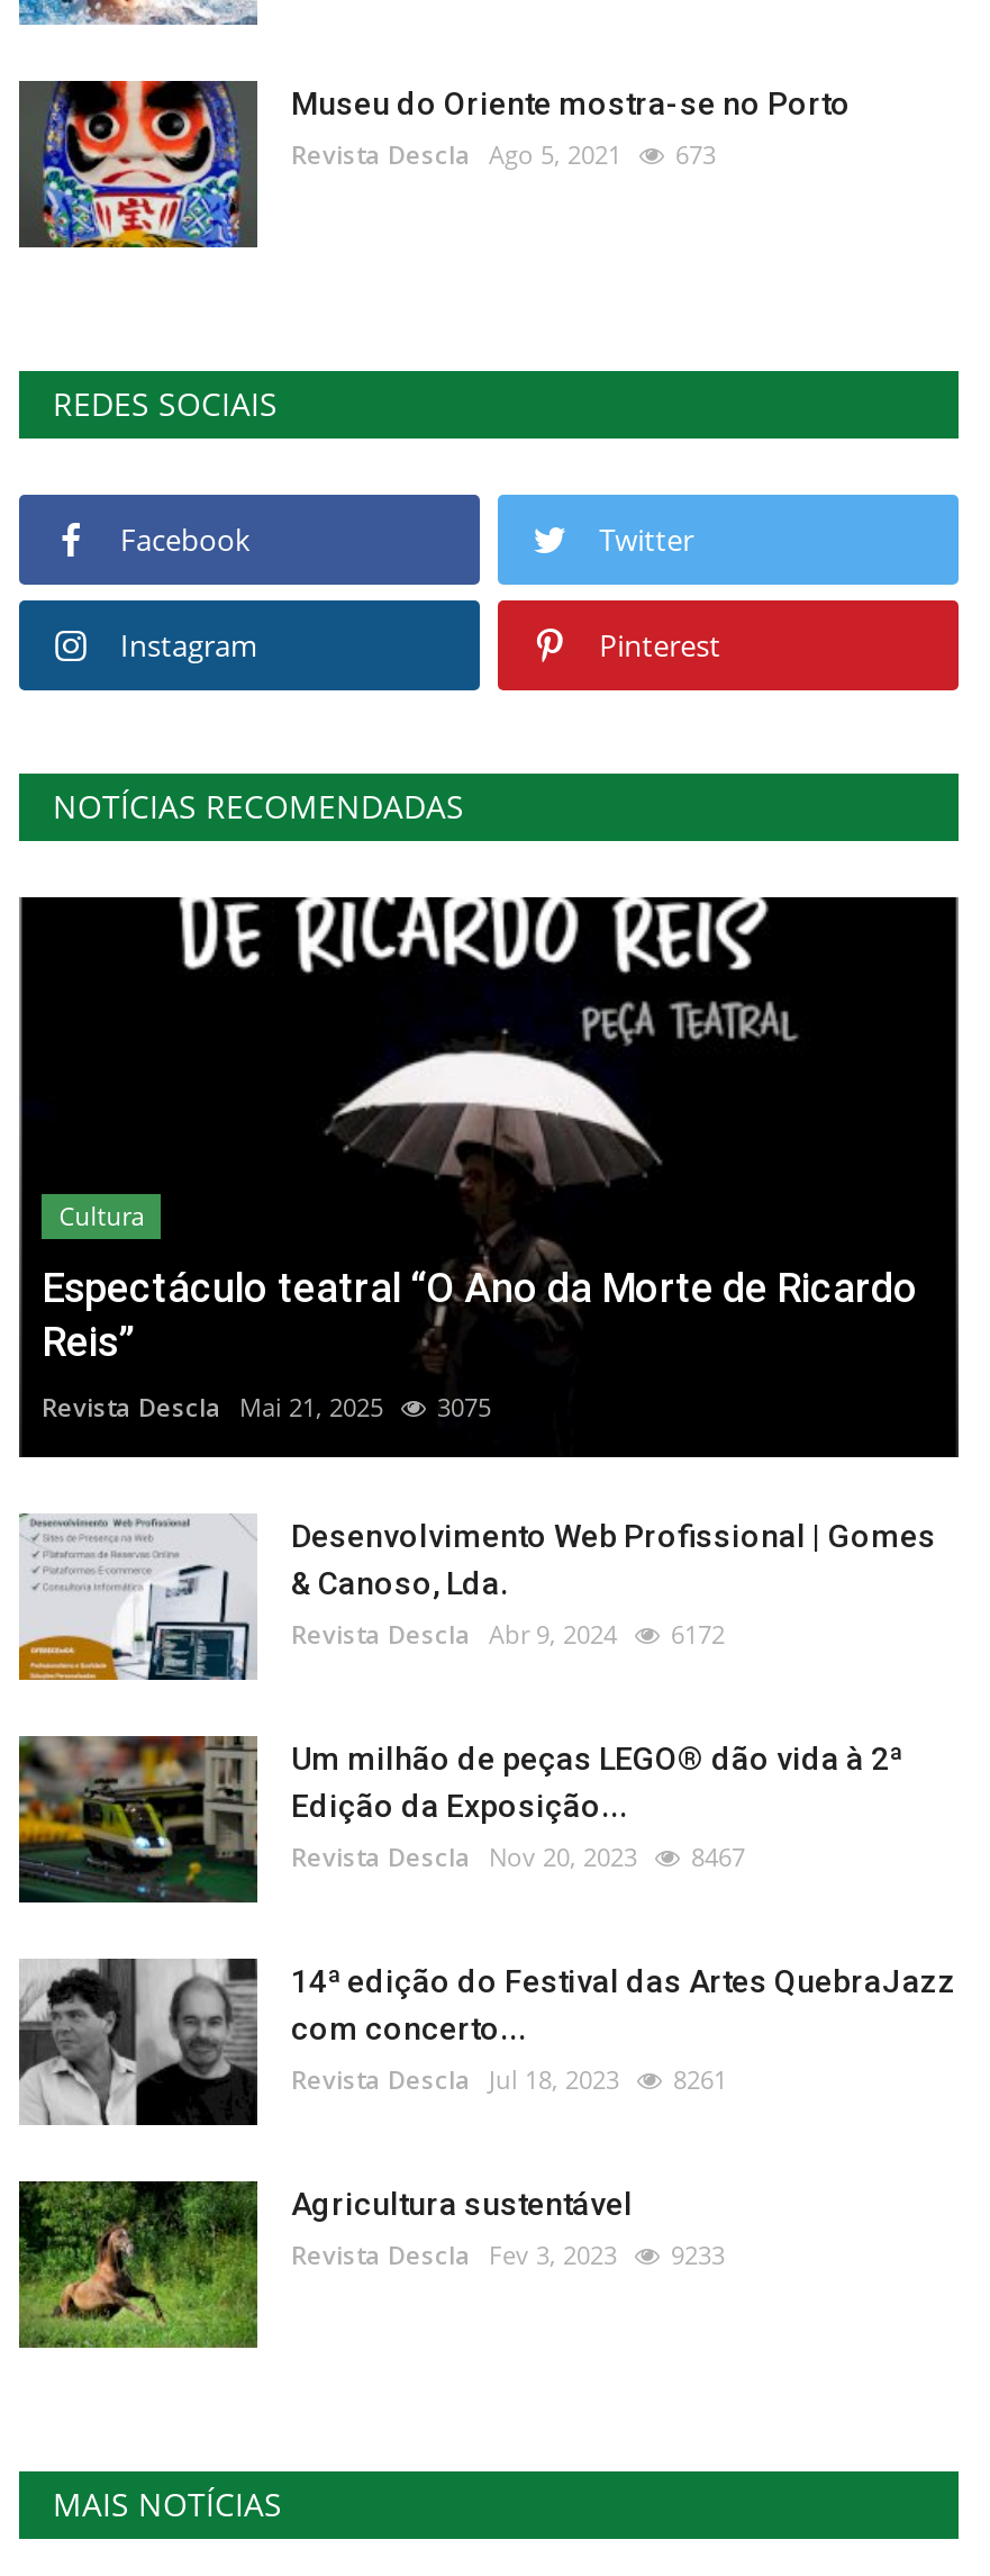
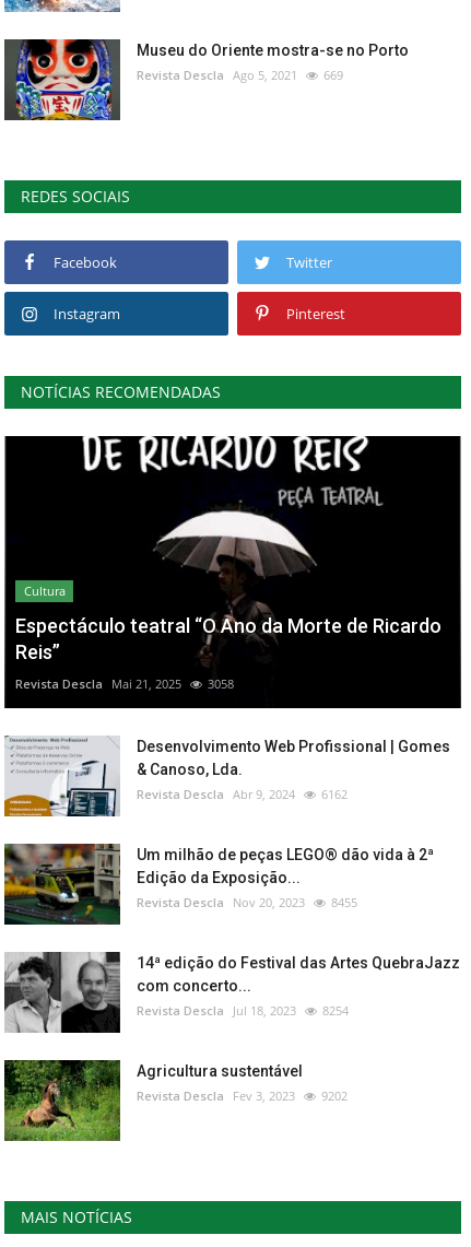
[291,137,716,171] Revista Descla Ago 5, 2021 673 -> [137,67,343,83] Revista Descla Ago 5, 2021 669
[42,1389,491,1423] Revista Descla Mai 21, 2025 3075 -> [15,675,234,691] Revista Descla Mai 21, 2025 3058
[291,1616,725,1650] Revista Descla Abr 9, 2024 6172 -> [137,785,348,802] Revista Descla Abr 9, 2024 6162
[291,1839,745,1872] Revista Descla Nov 20, 2023 8467 -> [137,894,357,910] Revista Descla Nov 20, 2023 8455
[291,2061,727,2095] Revista Descla Jul 18, 2023 8261 -> [137,1002,349,1018] Revista Descla Jul 18, 2023 8254
[291,2237,725,2270] Revista Descla Fev 3, 2023 9233 -> [137,1087,348,1103] Revista Descla Fev 3, 2023 9202

